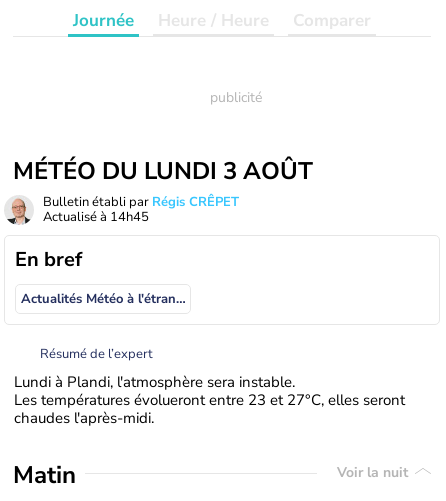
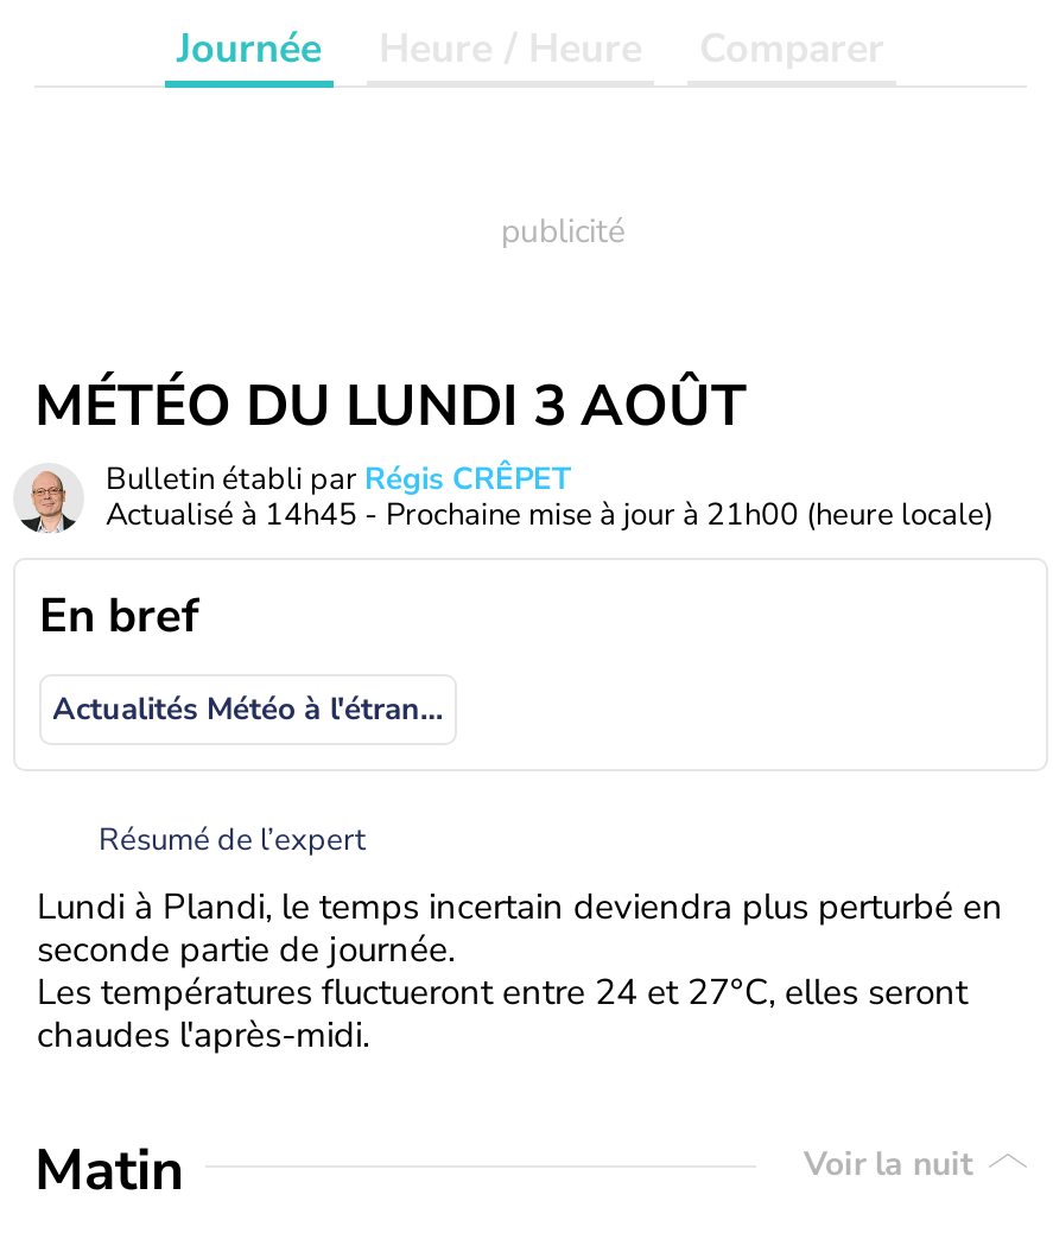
[43,208,149,226] Actualisé à 14h45 -> [106,494,994,536] Actualisé à 14h45 - Prochaine mise à jour à 21h00 (heure locale)
[14,372,405,410] Lundi à Plandi, l'atmosphère sera instable. | Les températures évolueront entre 23 et 27°C, elles seront -> [37,882,1003,1015] Lundi à Plandi, le temps incertain deviendra plus perturbé en | seconde partie de journée. | Les températures fluctueront entre 24 et 27°C, elles seront

